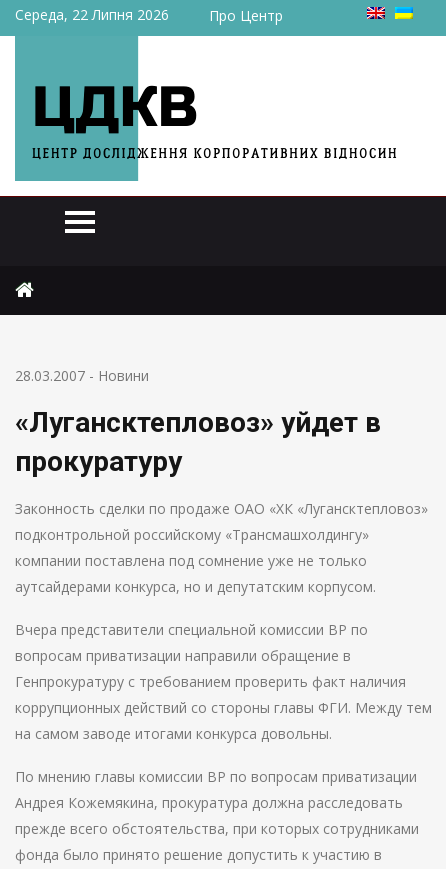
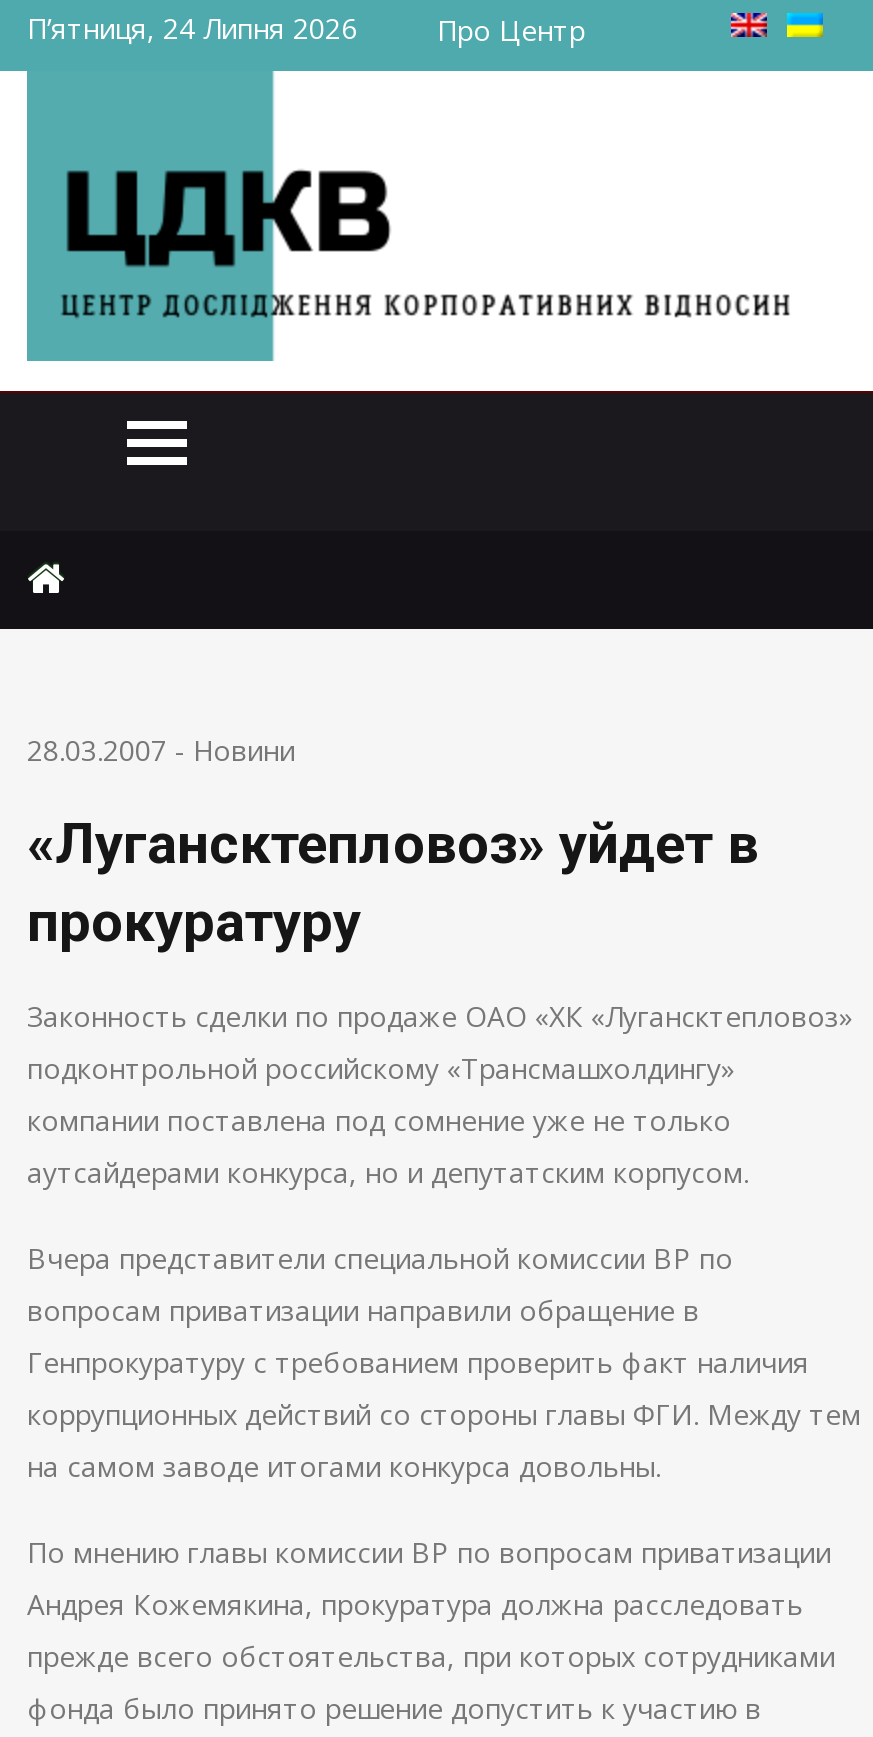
[15,5,169,24] Середа, 22 Липня 2026 -> [27,9,357,47] П’ятниця, 24 Липня 2026

